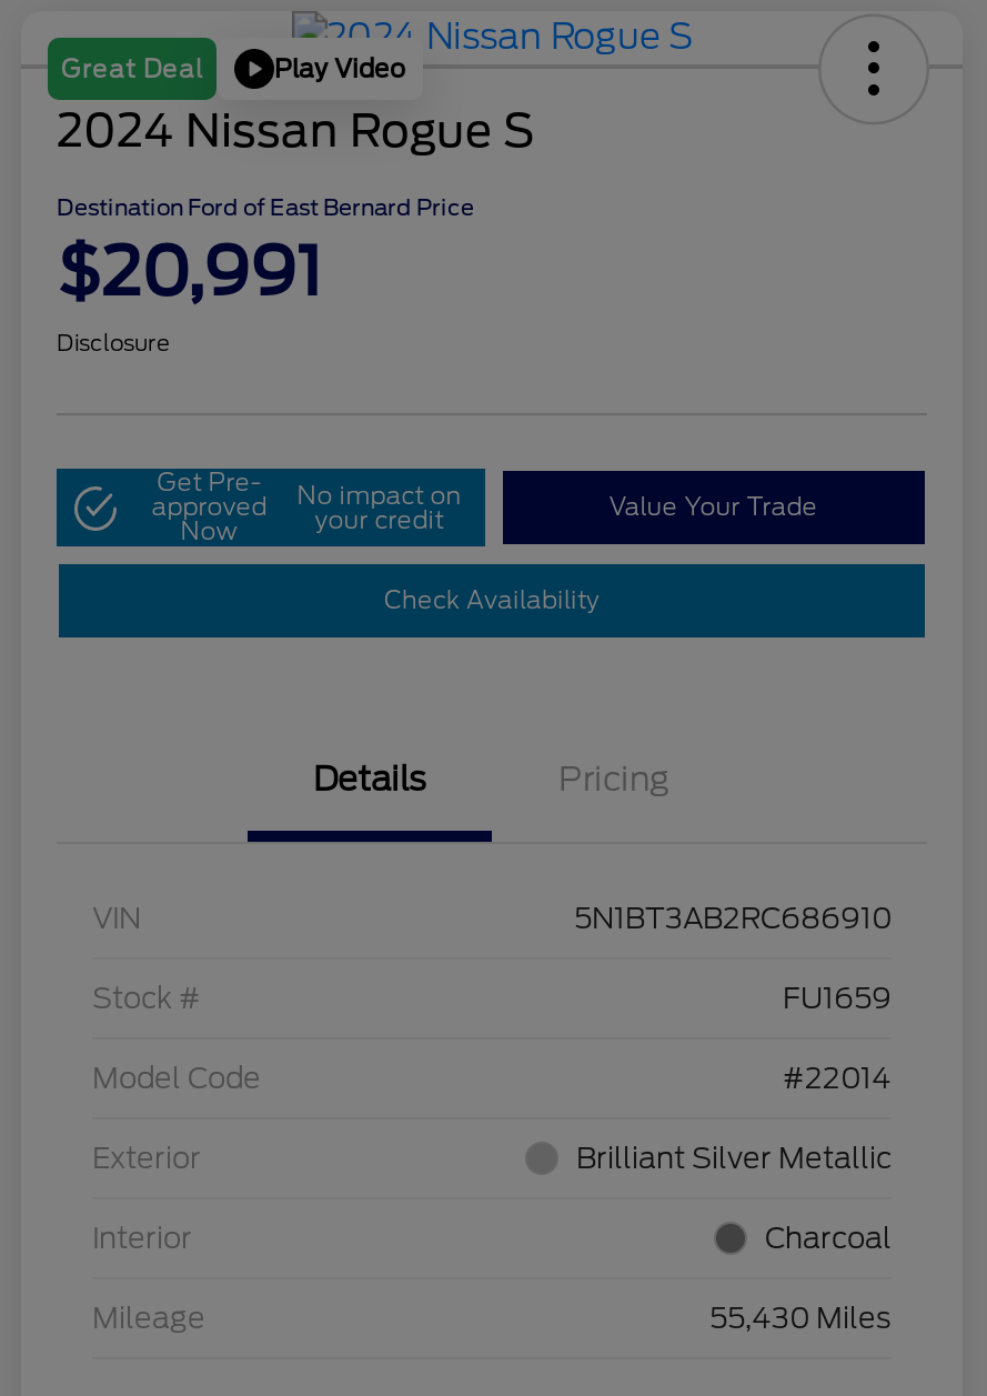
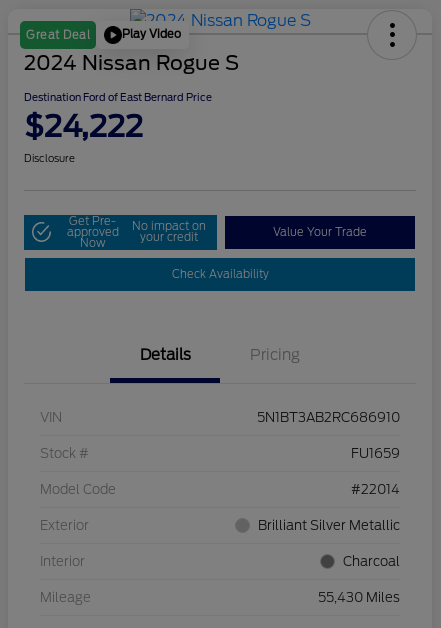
[57,232,323,312] $20,991 -> [24,107,143,143] $24,222

